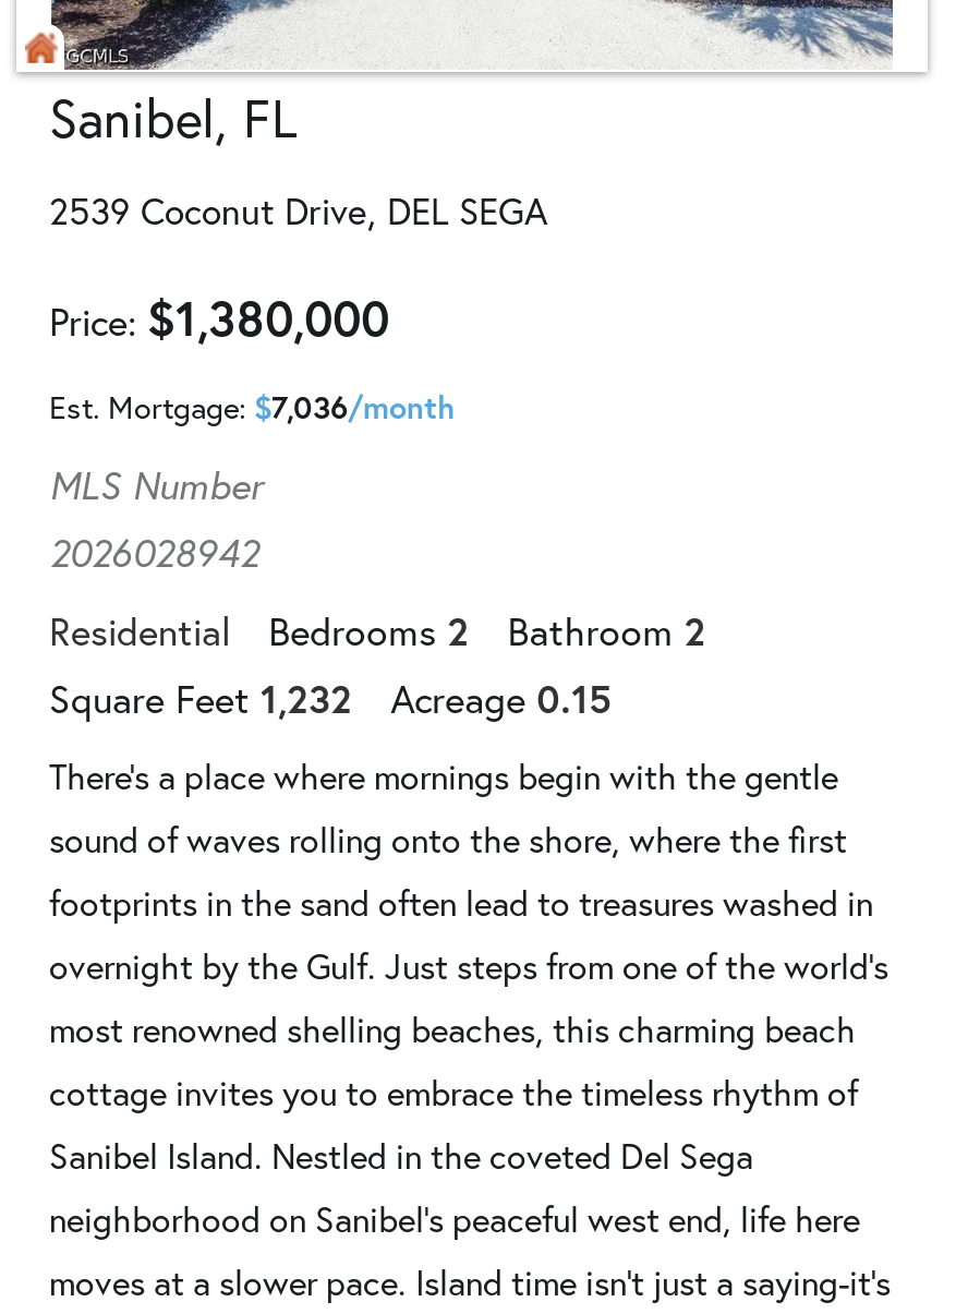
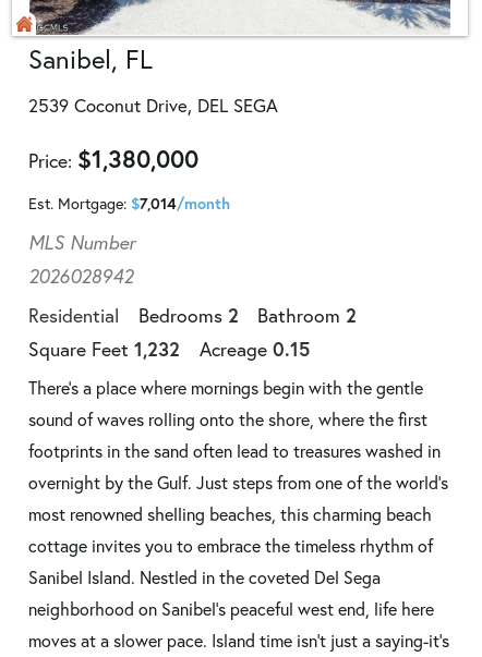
[49,386,455,427] Est. Mortgage: $7,036/month -> [28,193,230,213] Est. Mortgage: $7,014/month

